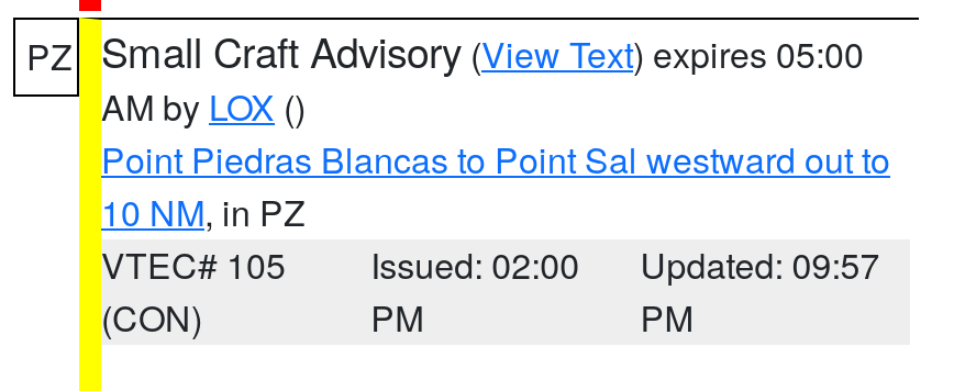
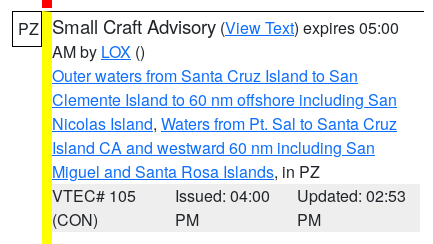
[101,134,890,237] Point Piedras Blancas to Point Sal westward out to | 10 NM, in PZ -> [52,64,397,183] Outer waters from Santa Cruz Island to San | Clemente Island to 60 nm offshore including San | Nicolas Island, Waters from Pt. Sal to Santa Cruz | Island CA and westward 60 nm including San | Miguel and Santa Rosa Islands, in PZ
[371,239,579,290] Issued: 02:00 -> [175,184,270,207] Issued: 04:00
[640,239,880,290] Updated: 09:57 -> [297,184,406,207] Updated: 02:53

